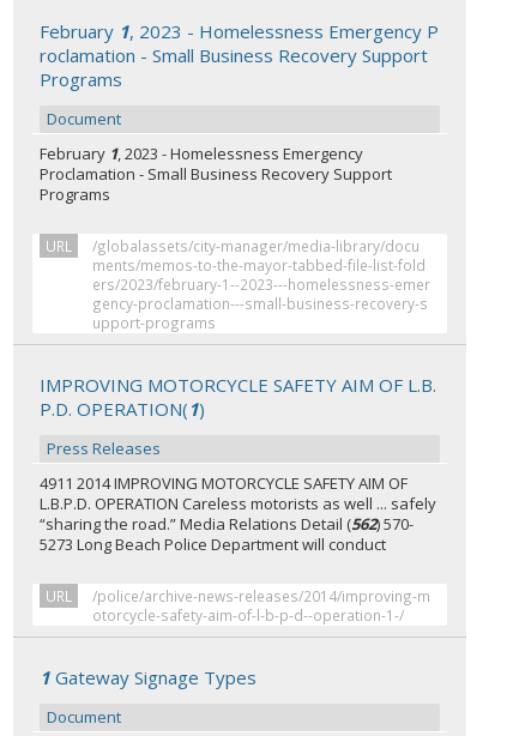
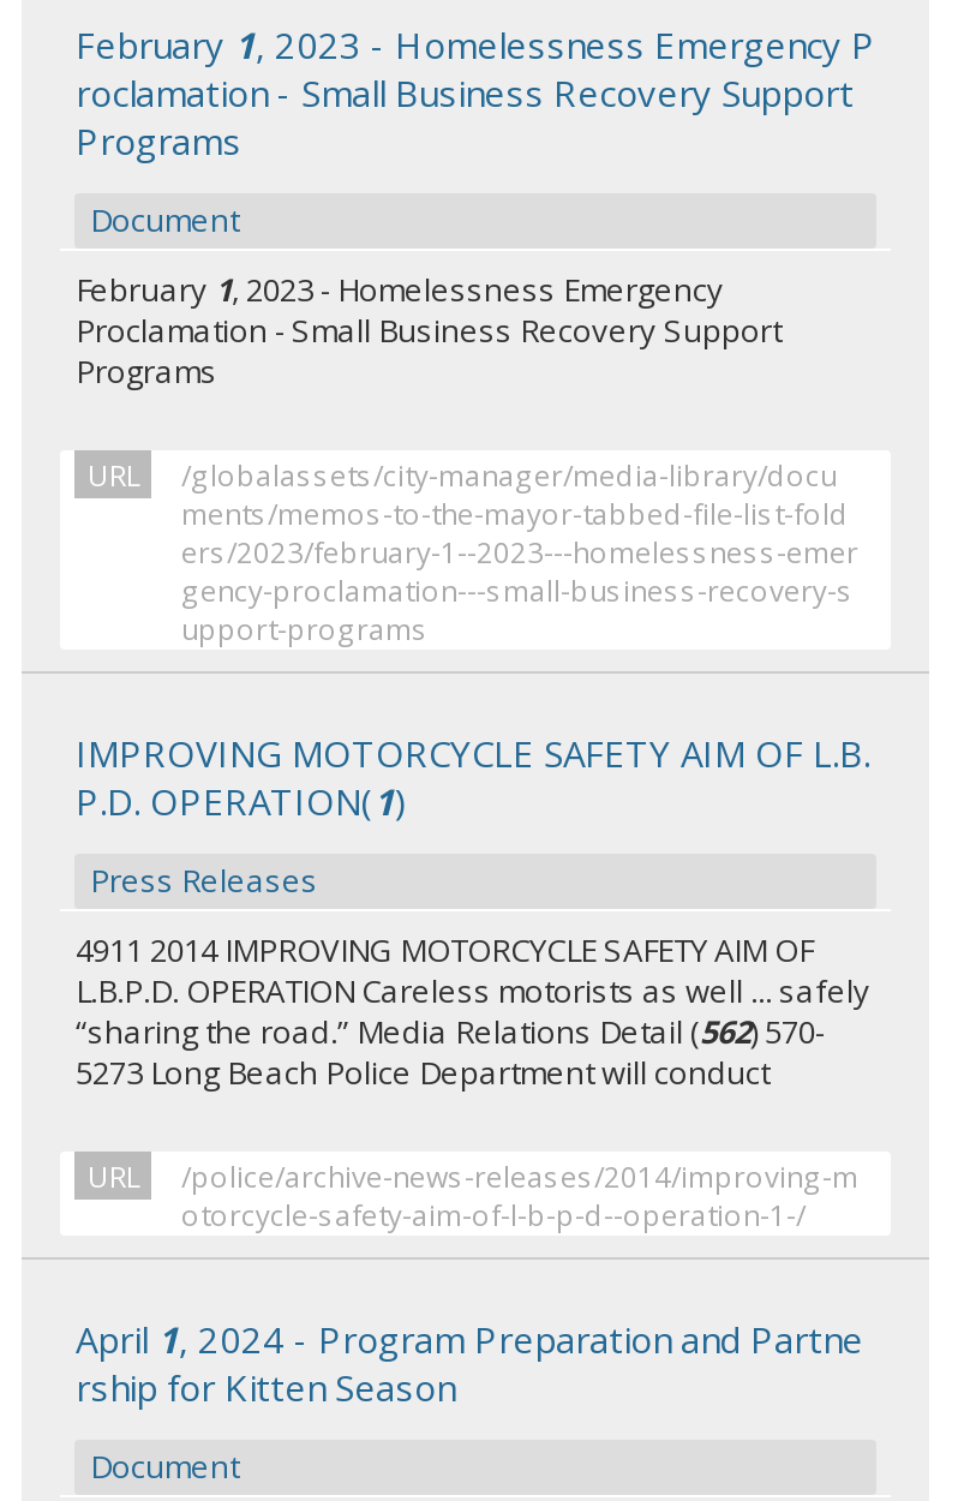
[40,665,257,689] 1 Gateway Signage Types -> [75,1315,863,1411] April 1, 2024 - Program Preparation and Partne | rship for Kitten Season

